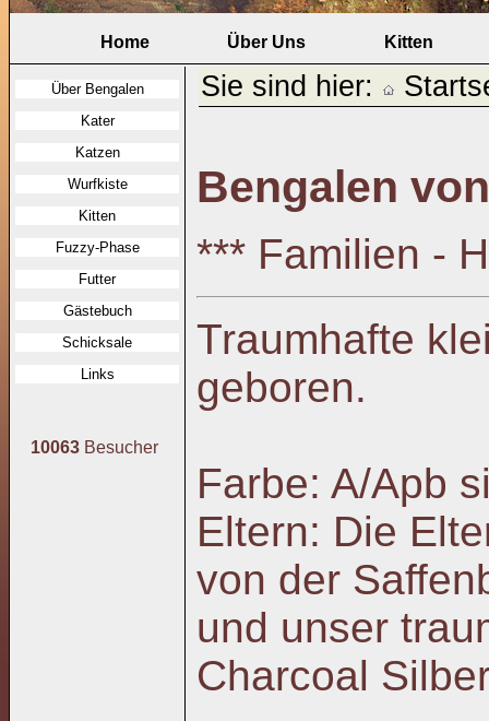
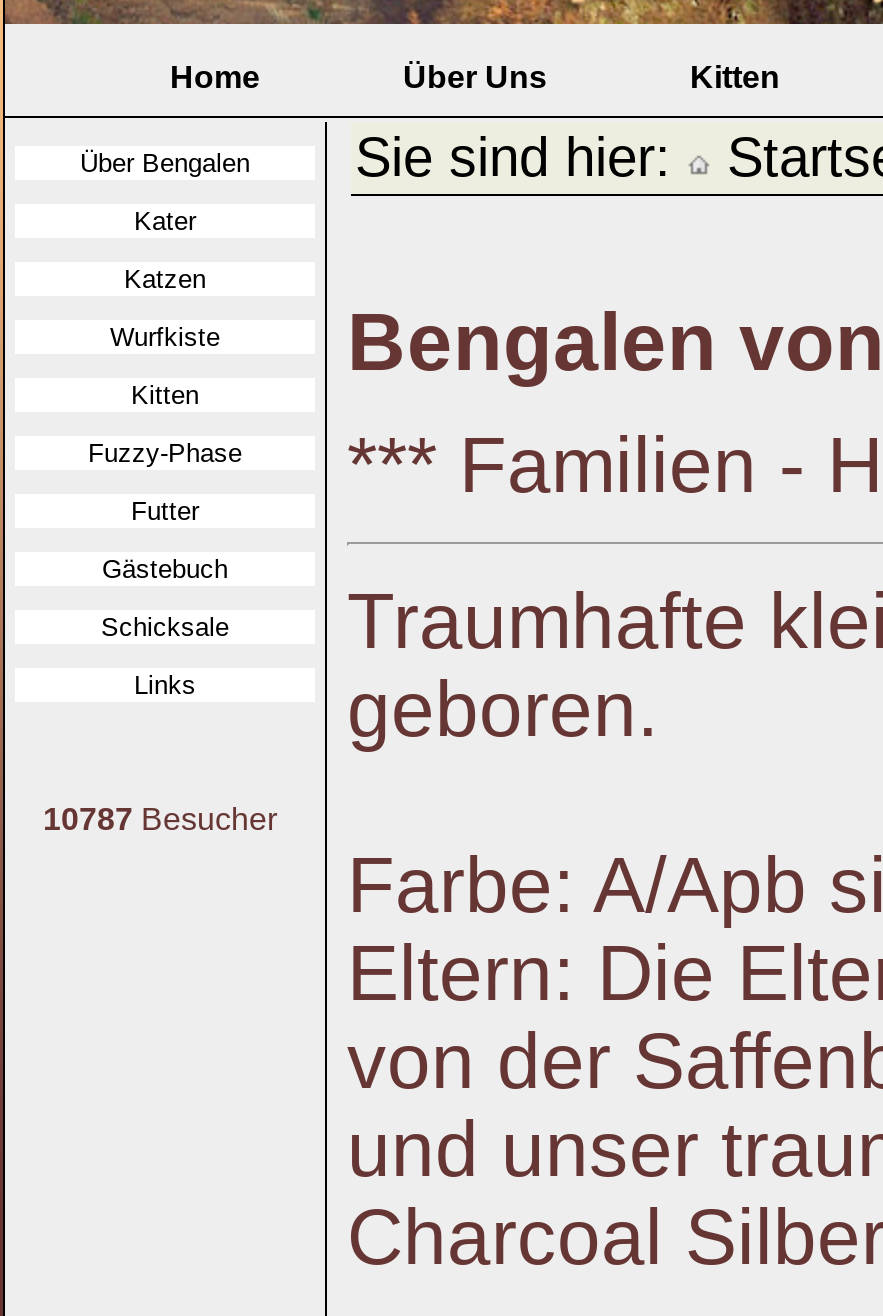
[31,438,158,456] 10063 Besucher -> [43,801,277,835] 10787 Besucher

